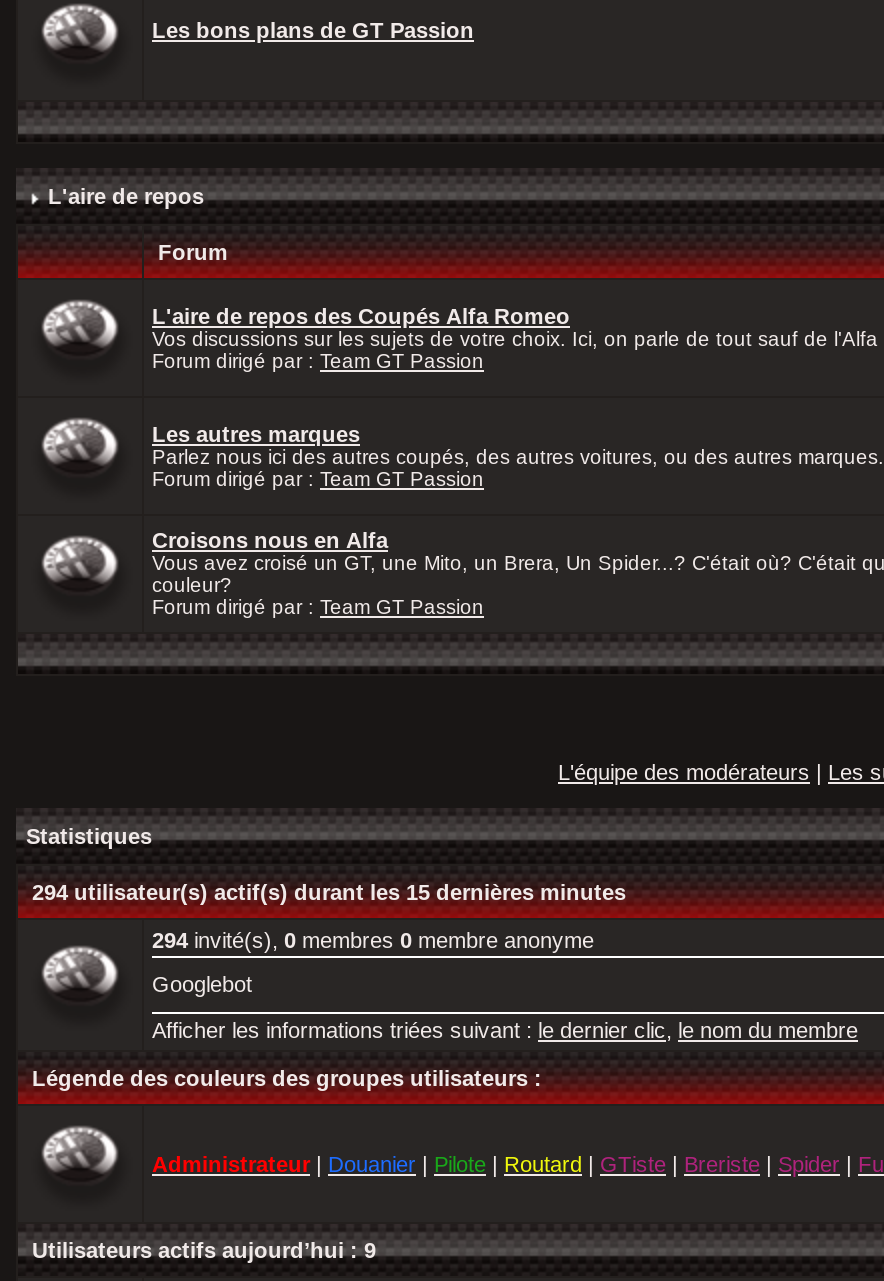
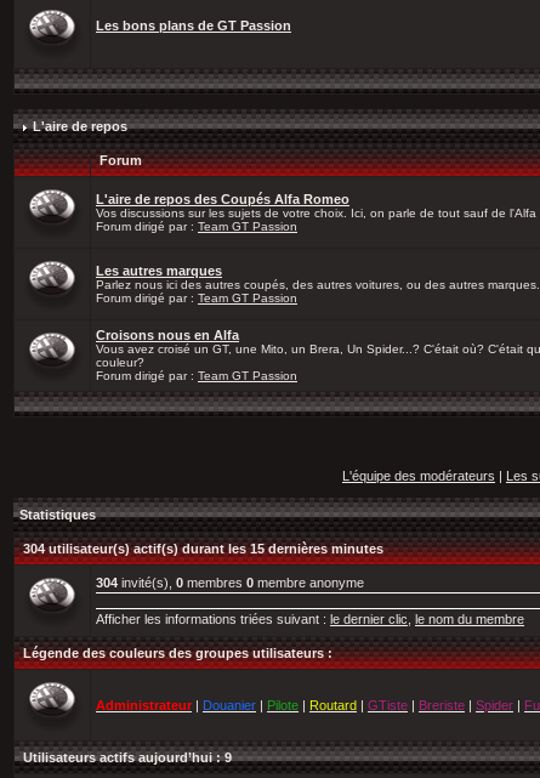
[32,880,626,996] 294 utilisateur(s) actif(s) durant les 15 dernières minutes | 294 invité(s), 0 membres 0 membre anonyme | Googlebot -> [23,541,383,590] 304 utilisateur(s) actif(s) durant les 15 dernières minutes | 304 invité(s), 0 membres 0 membre anonyme

